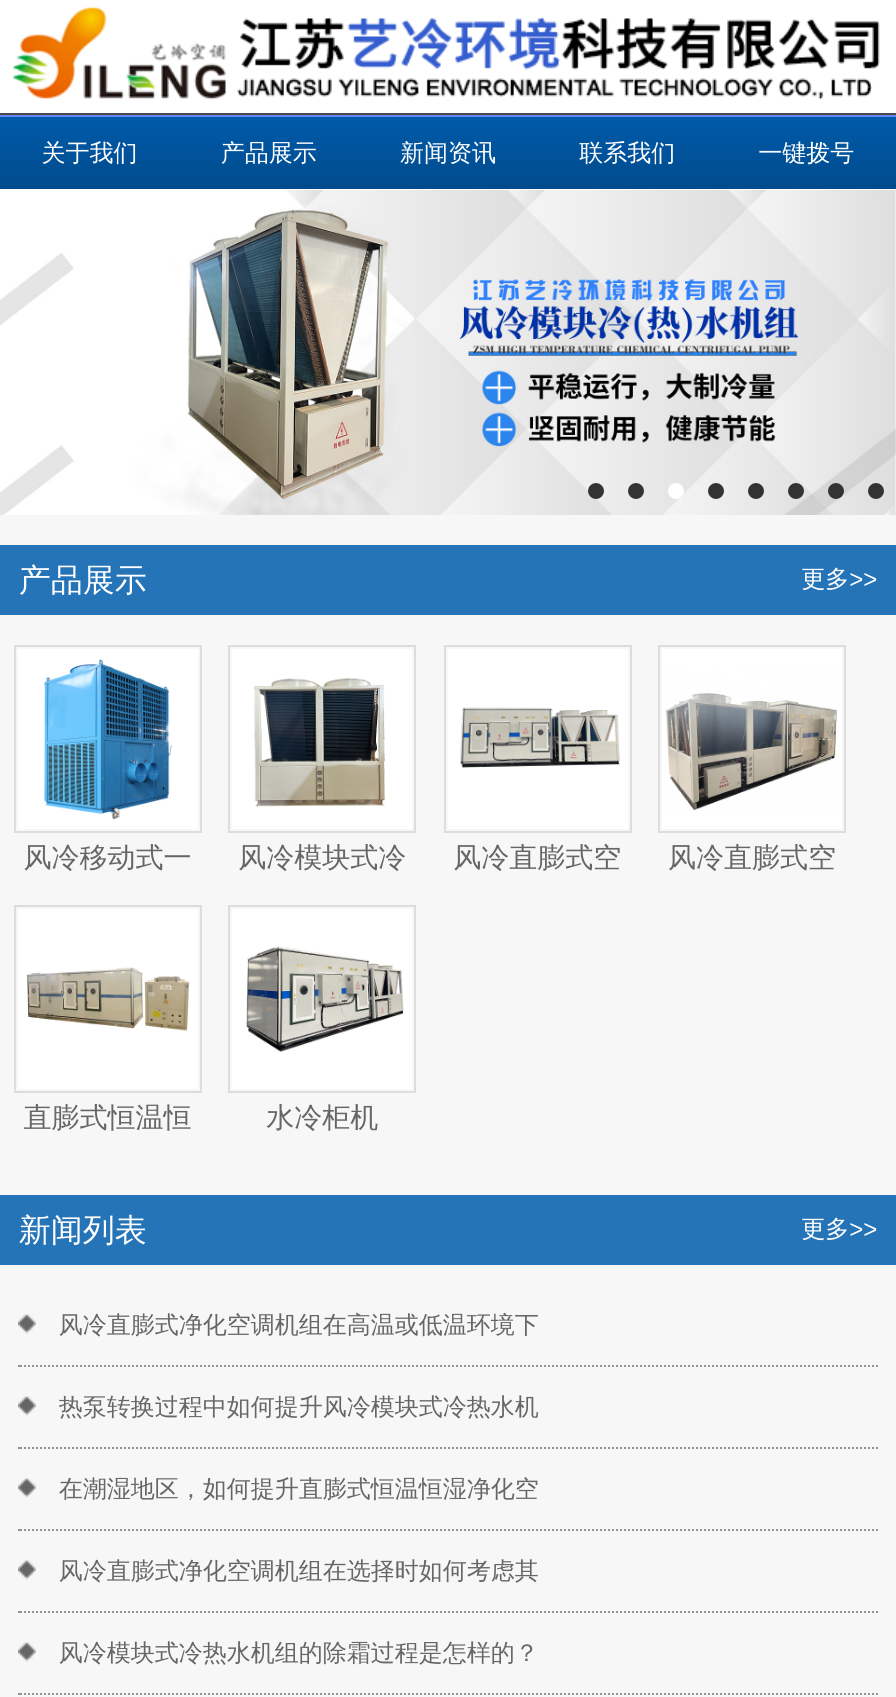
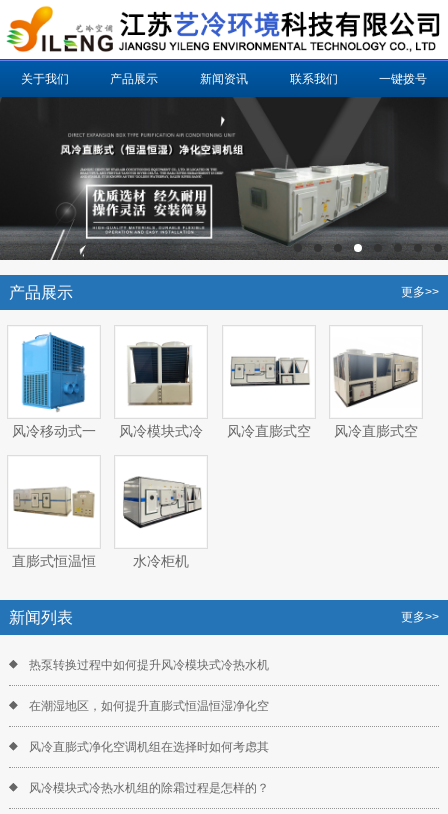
[6,187,890,515] [image] -> [3,96,445,261] [image]
[59,1311,539,1339] 风冷直膨式净化空调机组在高温或低温环境下 -> none

